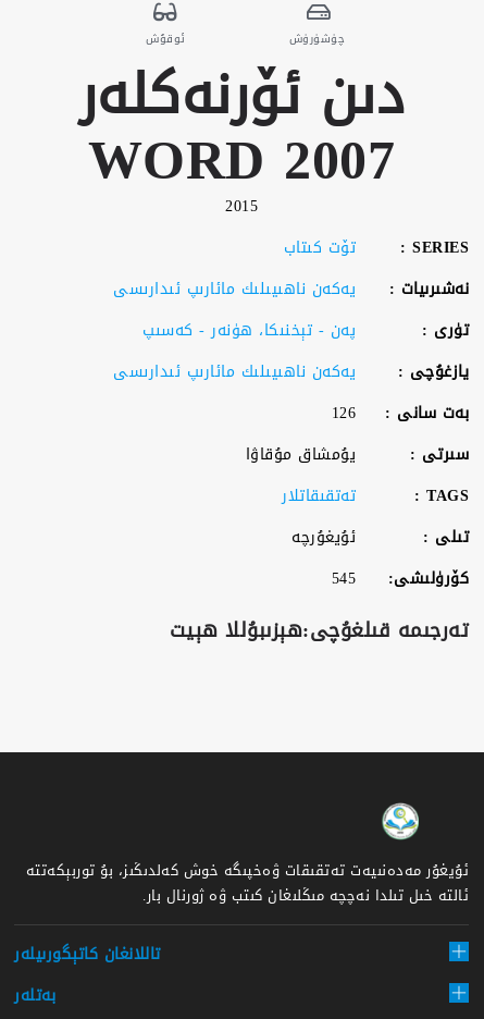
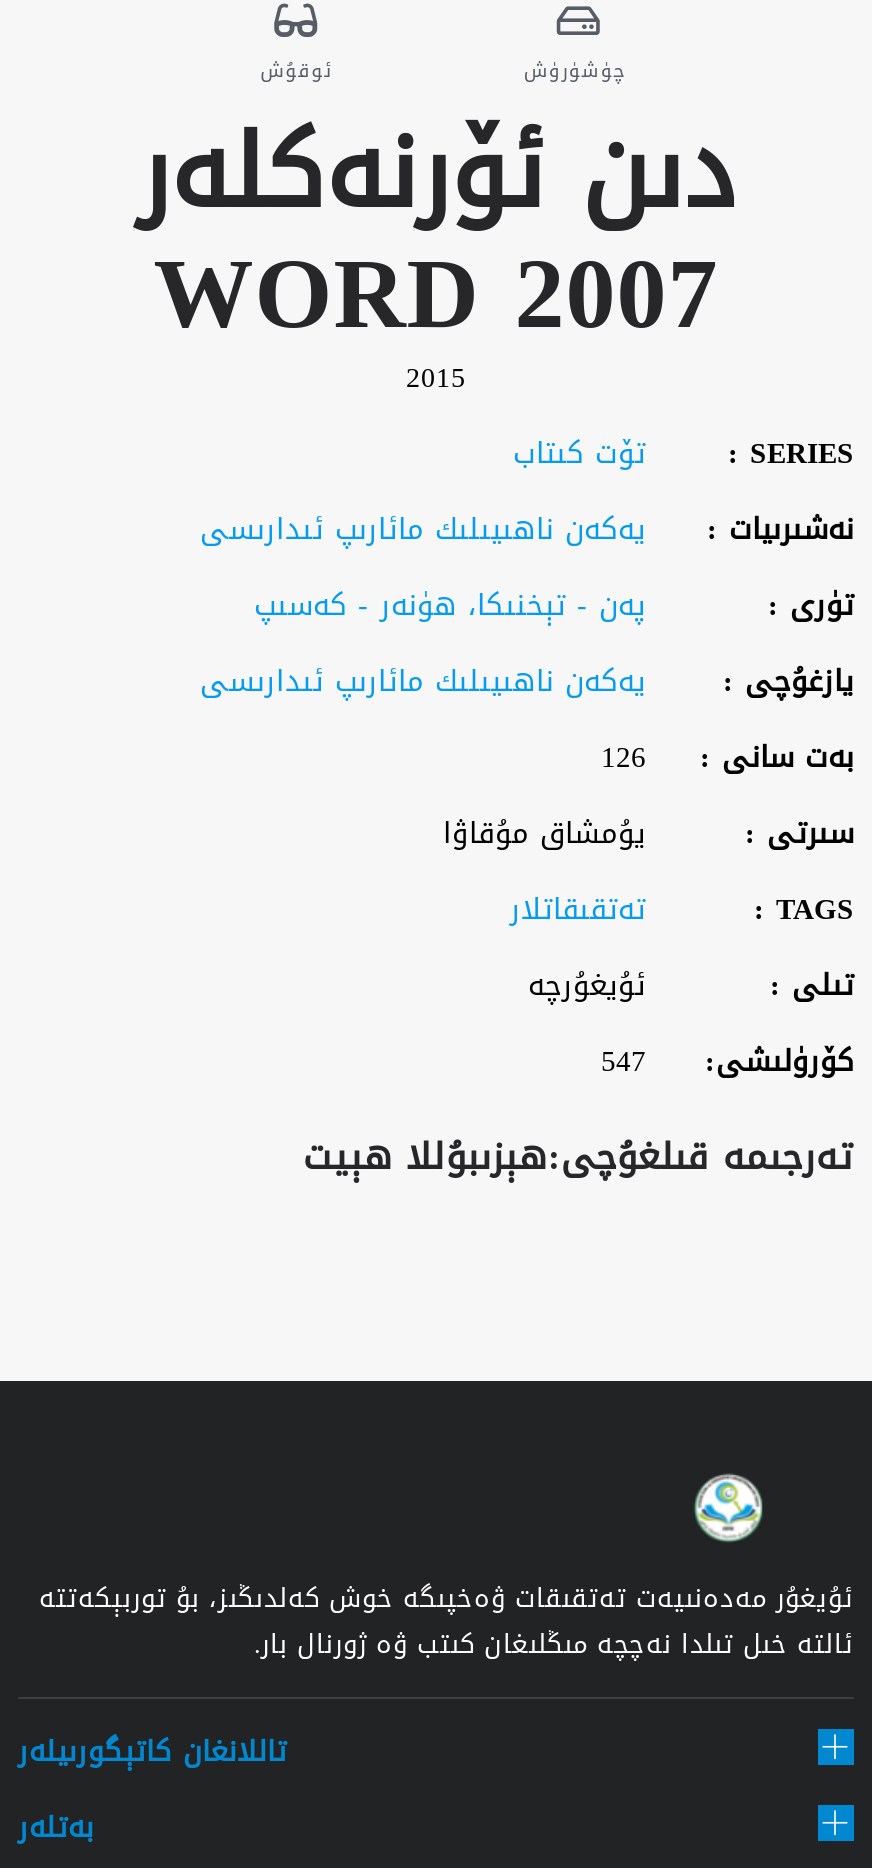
[331,563,469,593] كۆرۈلىشى: 545 -> [601,1034,854,1088] كۆرۈلىشى: 547

